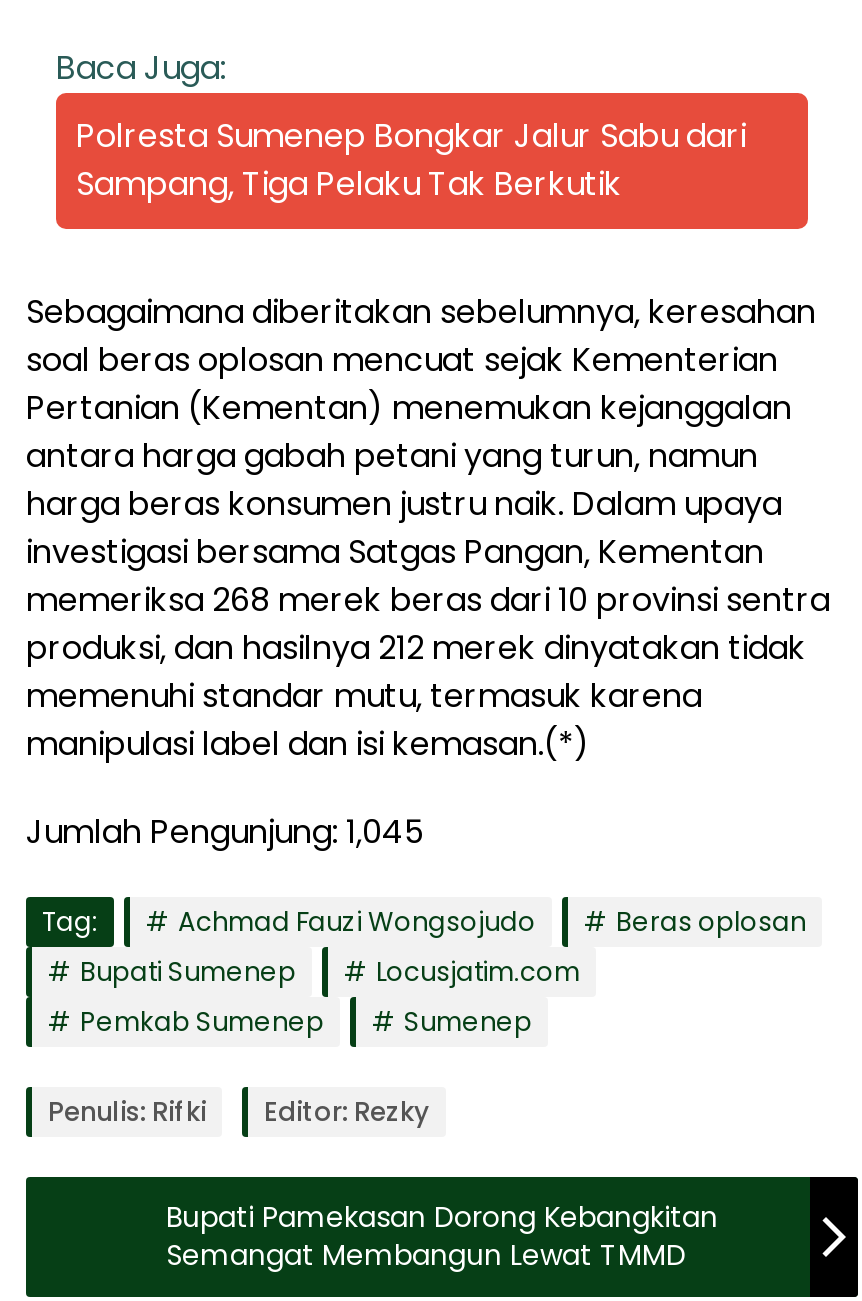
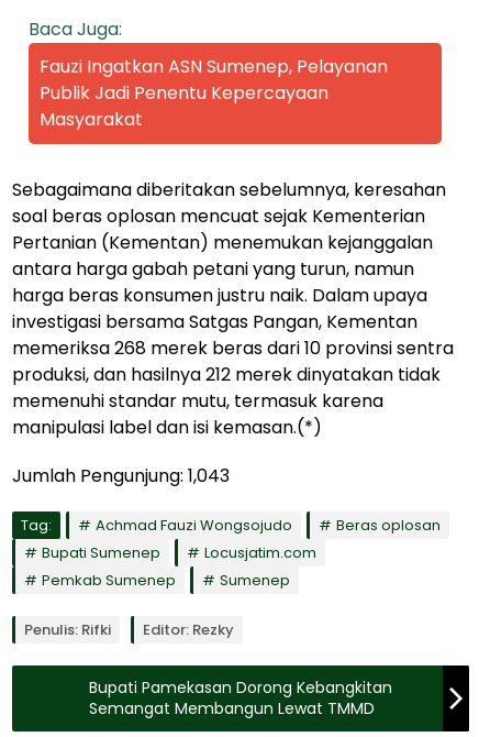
[76,113,746,207] Polresta Sumenep Bongkar Jalur Sabu dari | Sampang, Tiga Pelaku Tak Berkutik -> [40,54,388,132] Fauzi Ingatkan ASN Sumenep, Pelayanan | Publik Jadi Penentu Kepercayaan | Masyarakat
[26,809,424,855] Jumlah Pengunjung: 1,045 -> [12,463,230,488] Jumlah Pengunjung: 1,043

